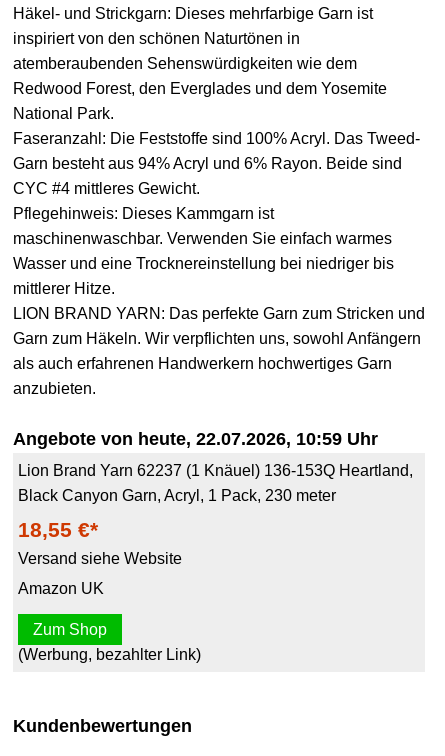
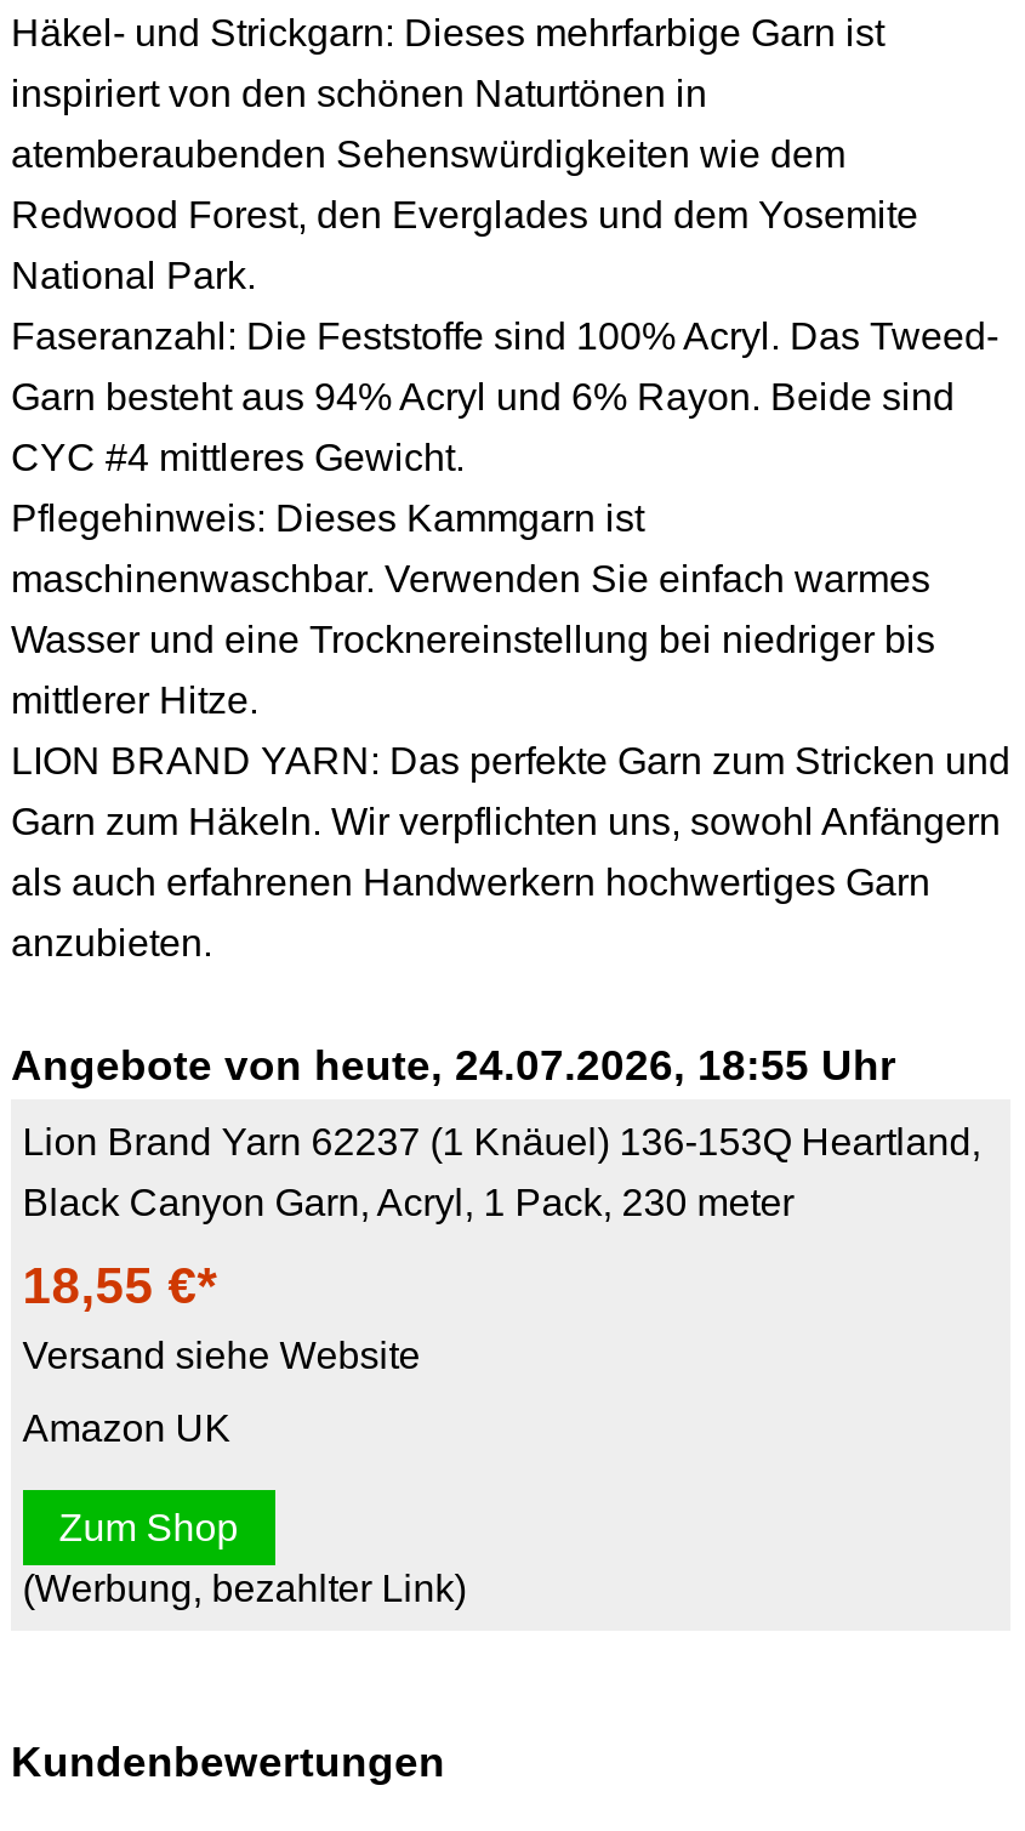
[13,429,378,449] Angebote von heute, 22.07.2026, 10:59 Uhr -> [11,1042,896,1090] Angebote von heute, 24.07.2026, 18:55 Uhr

